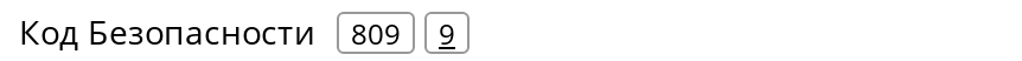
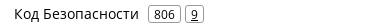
[19,9,455,54] Код Безопасности 809 9 -> [14,4,198,23] Код Безопасности 806 9

